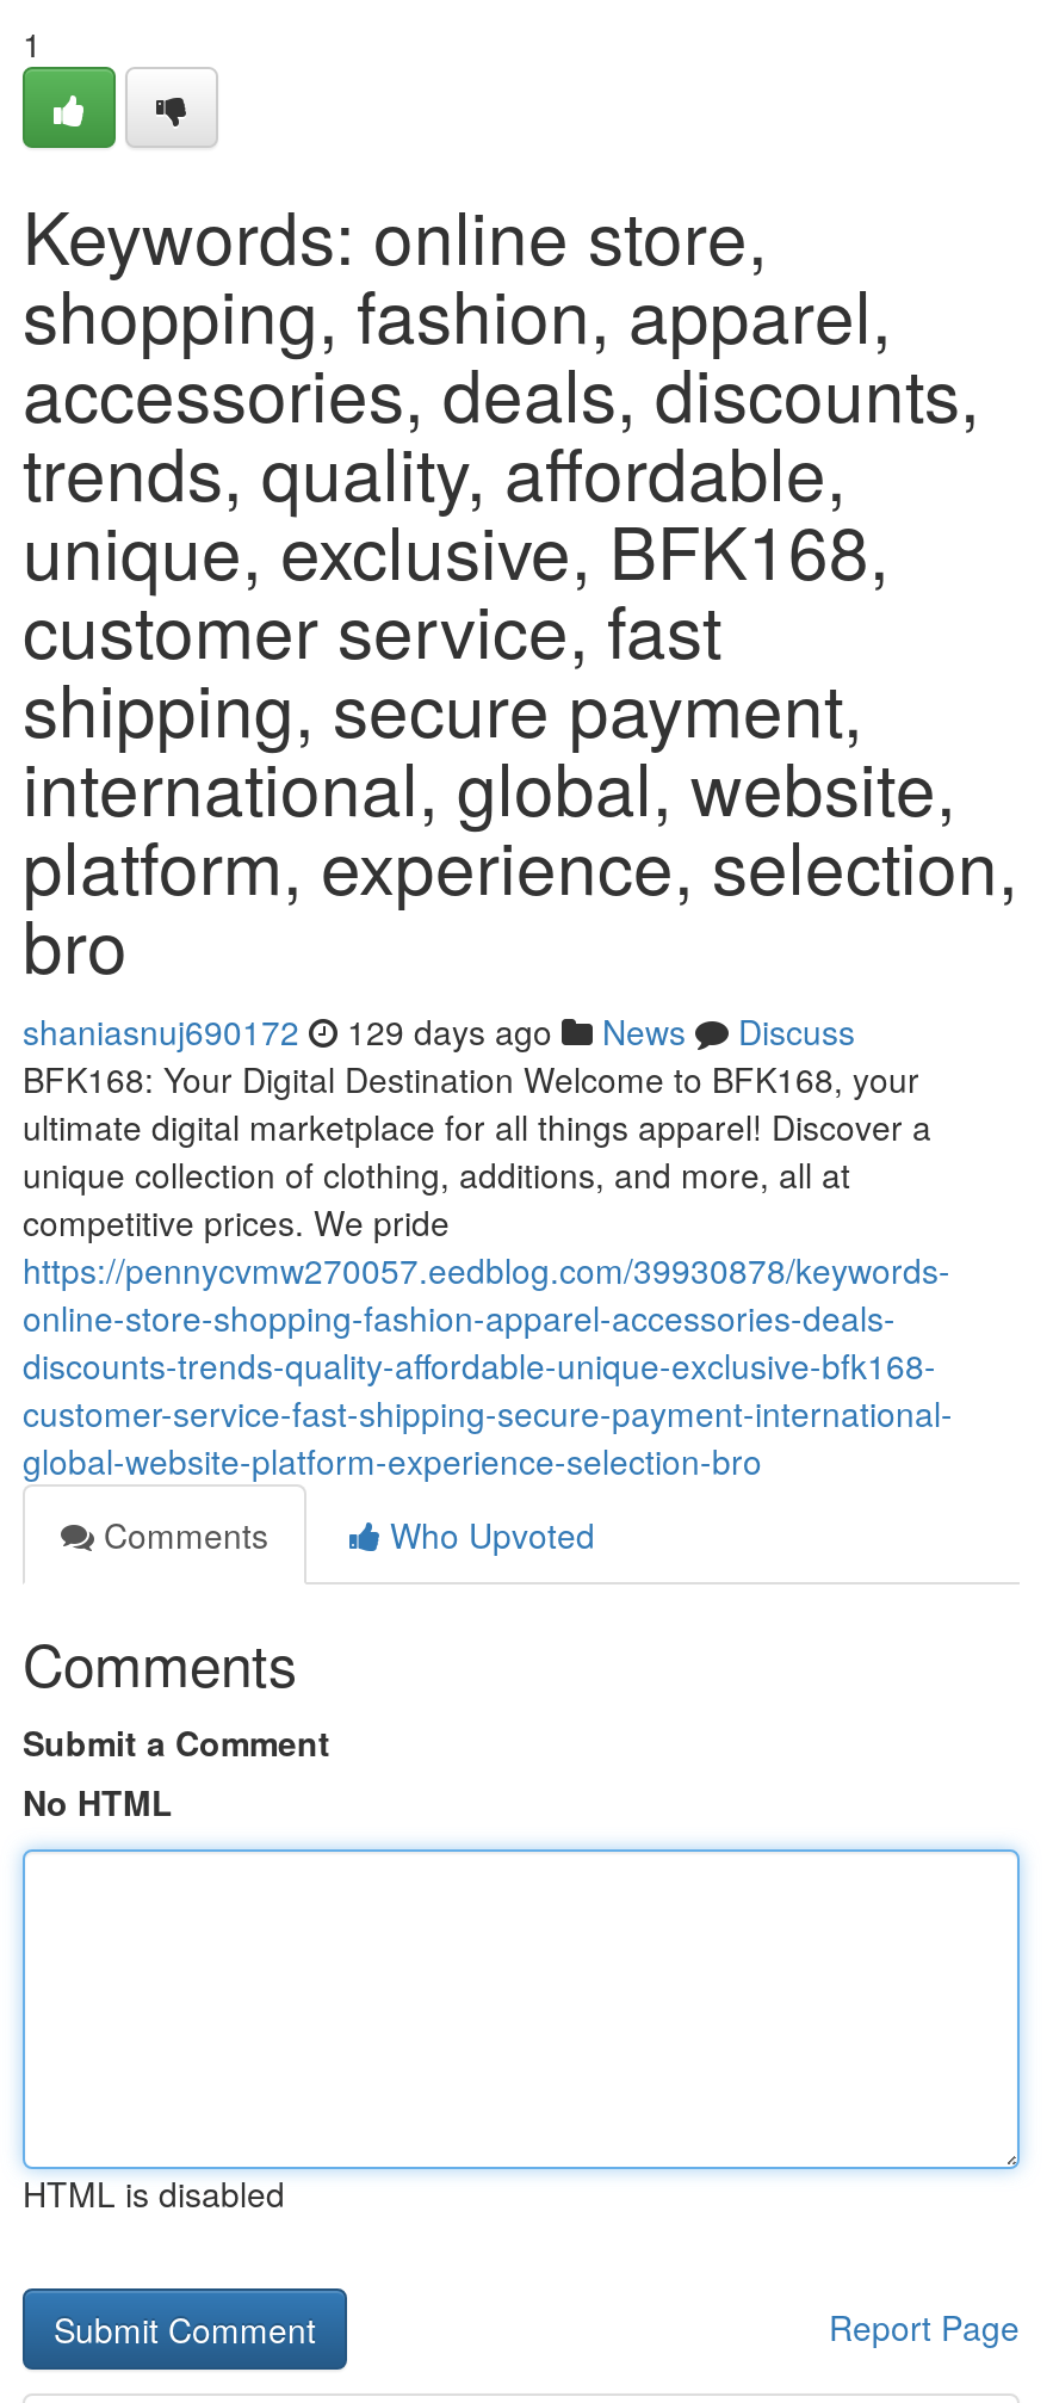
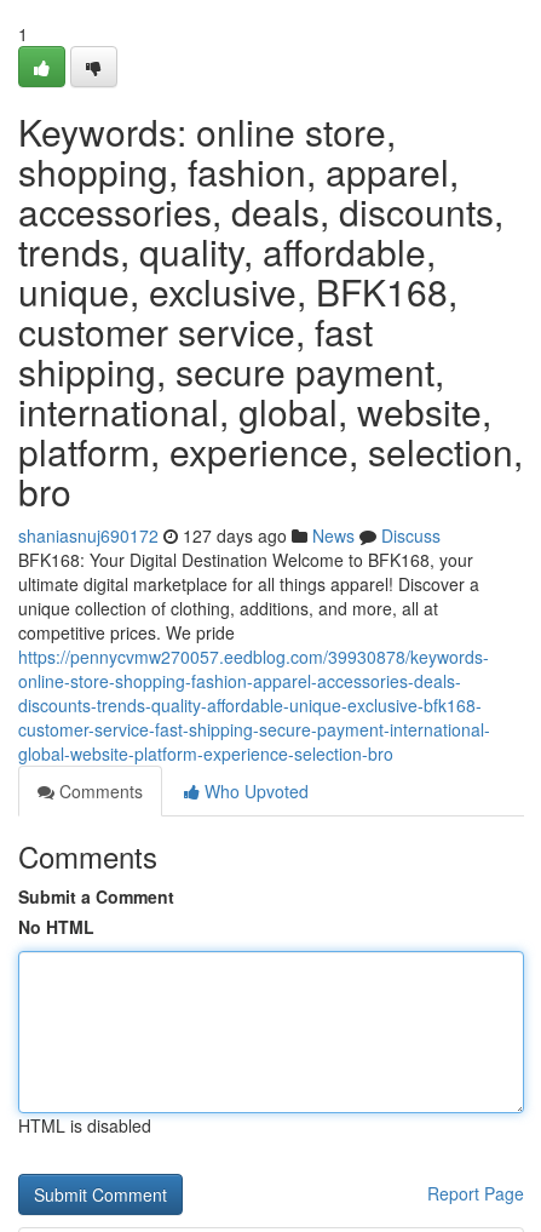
[23,1007,855,1055] shaniasnuj690172 129 days ago News Discuss -> [18,523,441,548] shaniasnuj690172 127 days ago News Discuss

